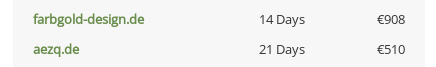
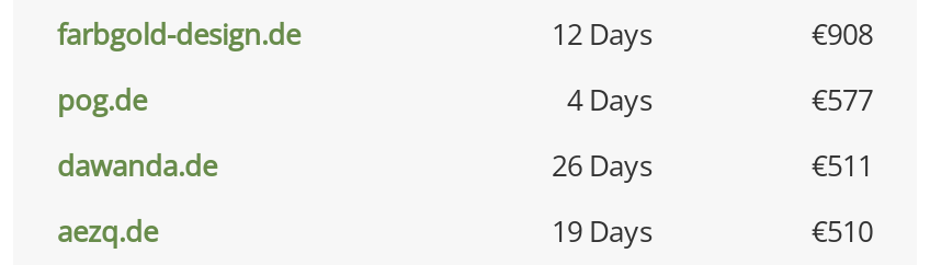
[258,9,304,27] 14 Days -> [552,13,653,53] 12 Days
none -> [57,79,873,184] pog.de | 4 Days | €577 | dawanda.de | 26 Days | €511
[258,39,304,57] 21 Days -> [552,210,653,250] 19 Days

